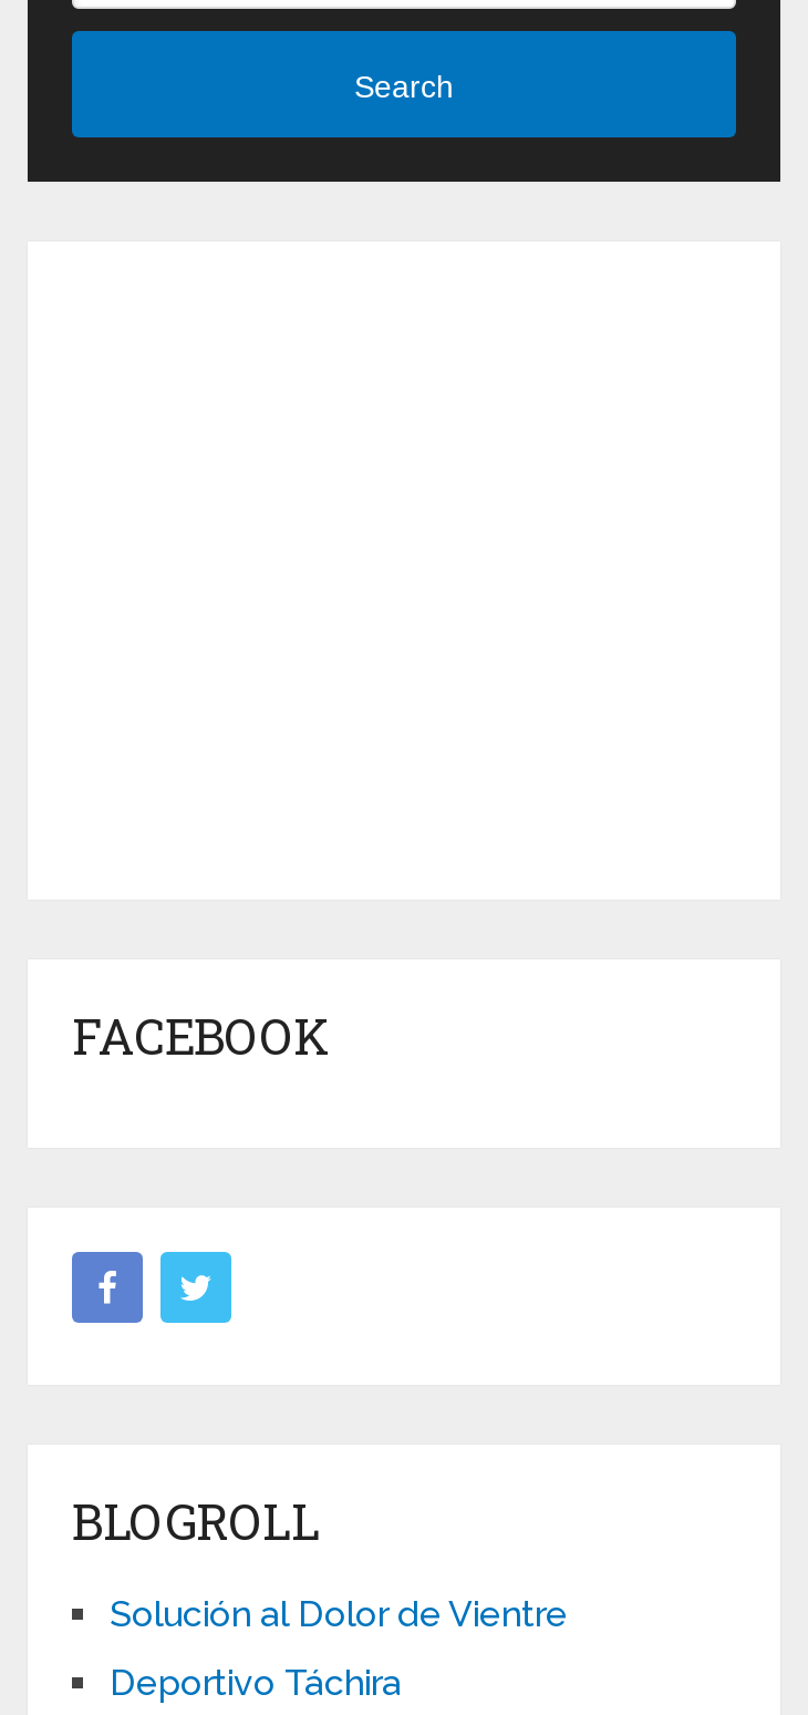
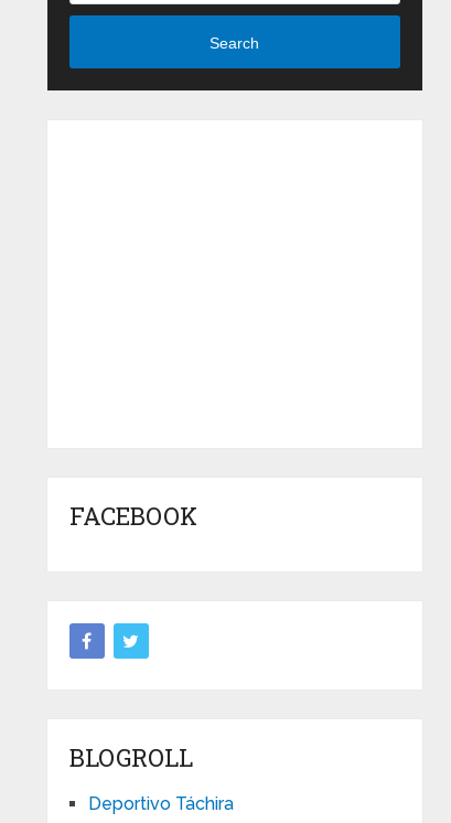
[110,1594,568,1636] Solución al Dolor de Vientre -> none

